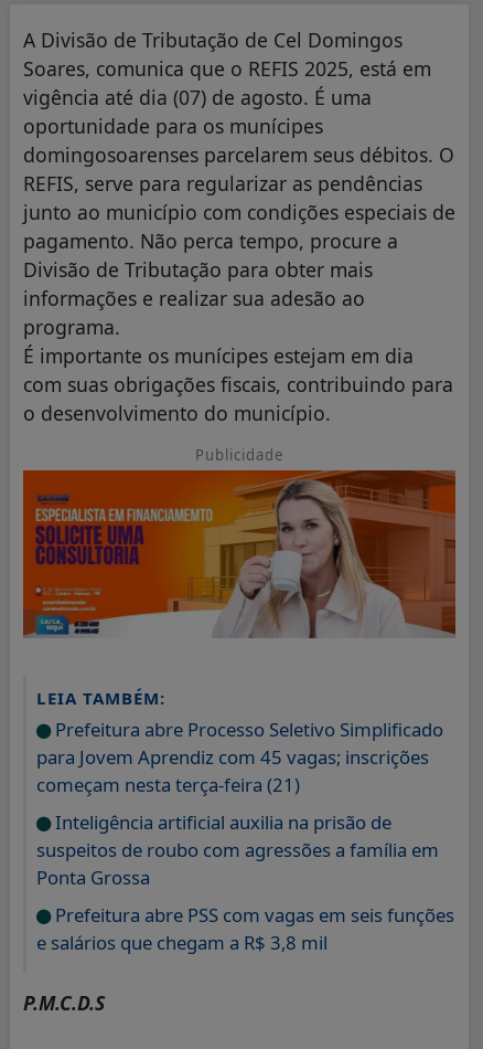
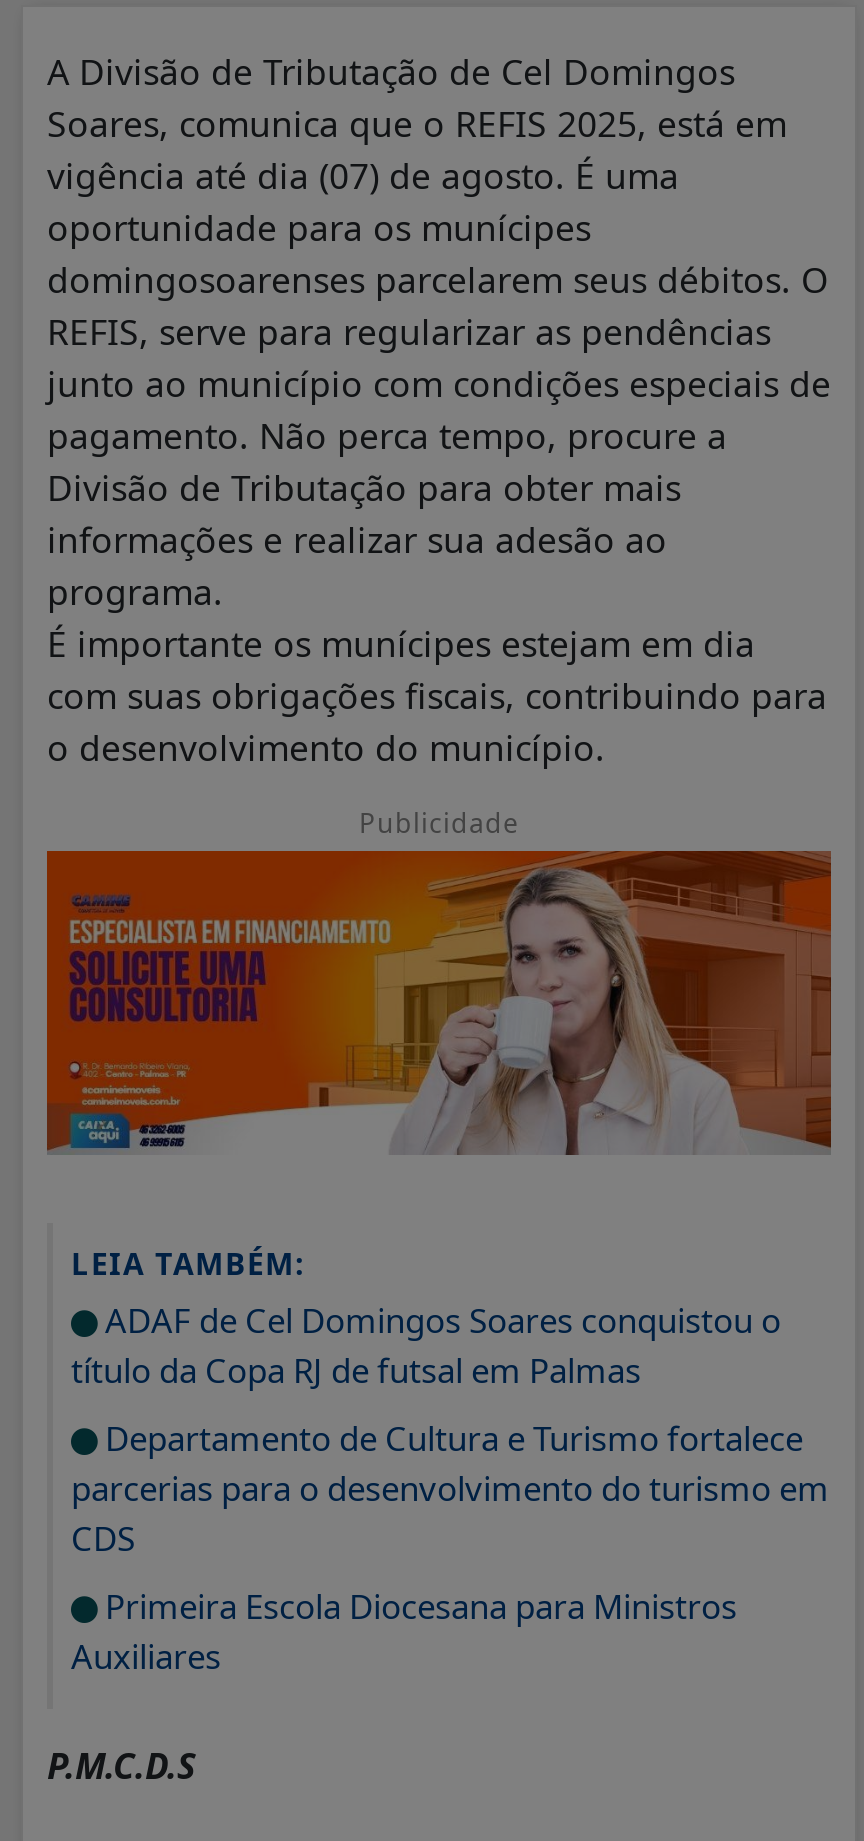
[36,717,443,798] Prefeitura abre Processo Seletivo Simplificado | para Jovem Aprendiz com 45 vagas; inscrições | começam nesta terça-feira (21) -> [71,1298,781,1394] ADAF de Cel Domingos Soares conquistou o | título da Copa RJ de futsal em Palmas
[36,810,439,890] Inteligência artificial auxilia na prisão de | suspeitos de roubo com agressões a família em | Ponta Grossa -> [71,1416,829,1562] Departamento de Cultura e Turismo fortalece | parcerias para o desenvolvimento do turismo em | CDS
[36,903,454,956] Prefeitura abre PSS com vagas em seis funções | e salários que chegam a R$ 3,8 mil -> [71,1584,737,1680] Primeira Escola Diocesana para Ministros | Auxiliares

